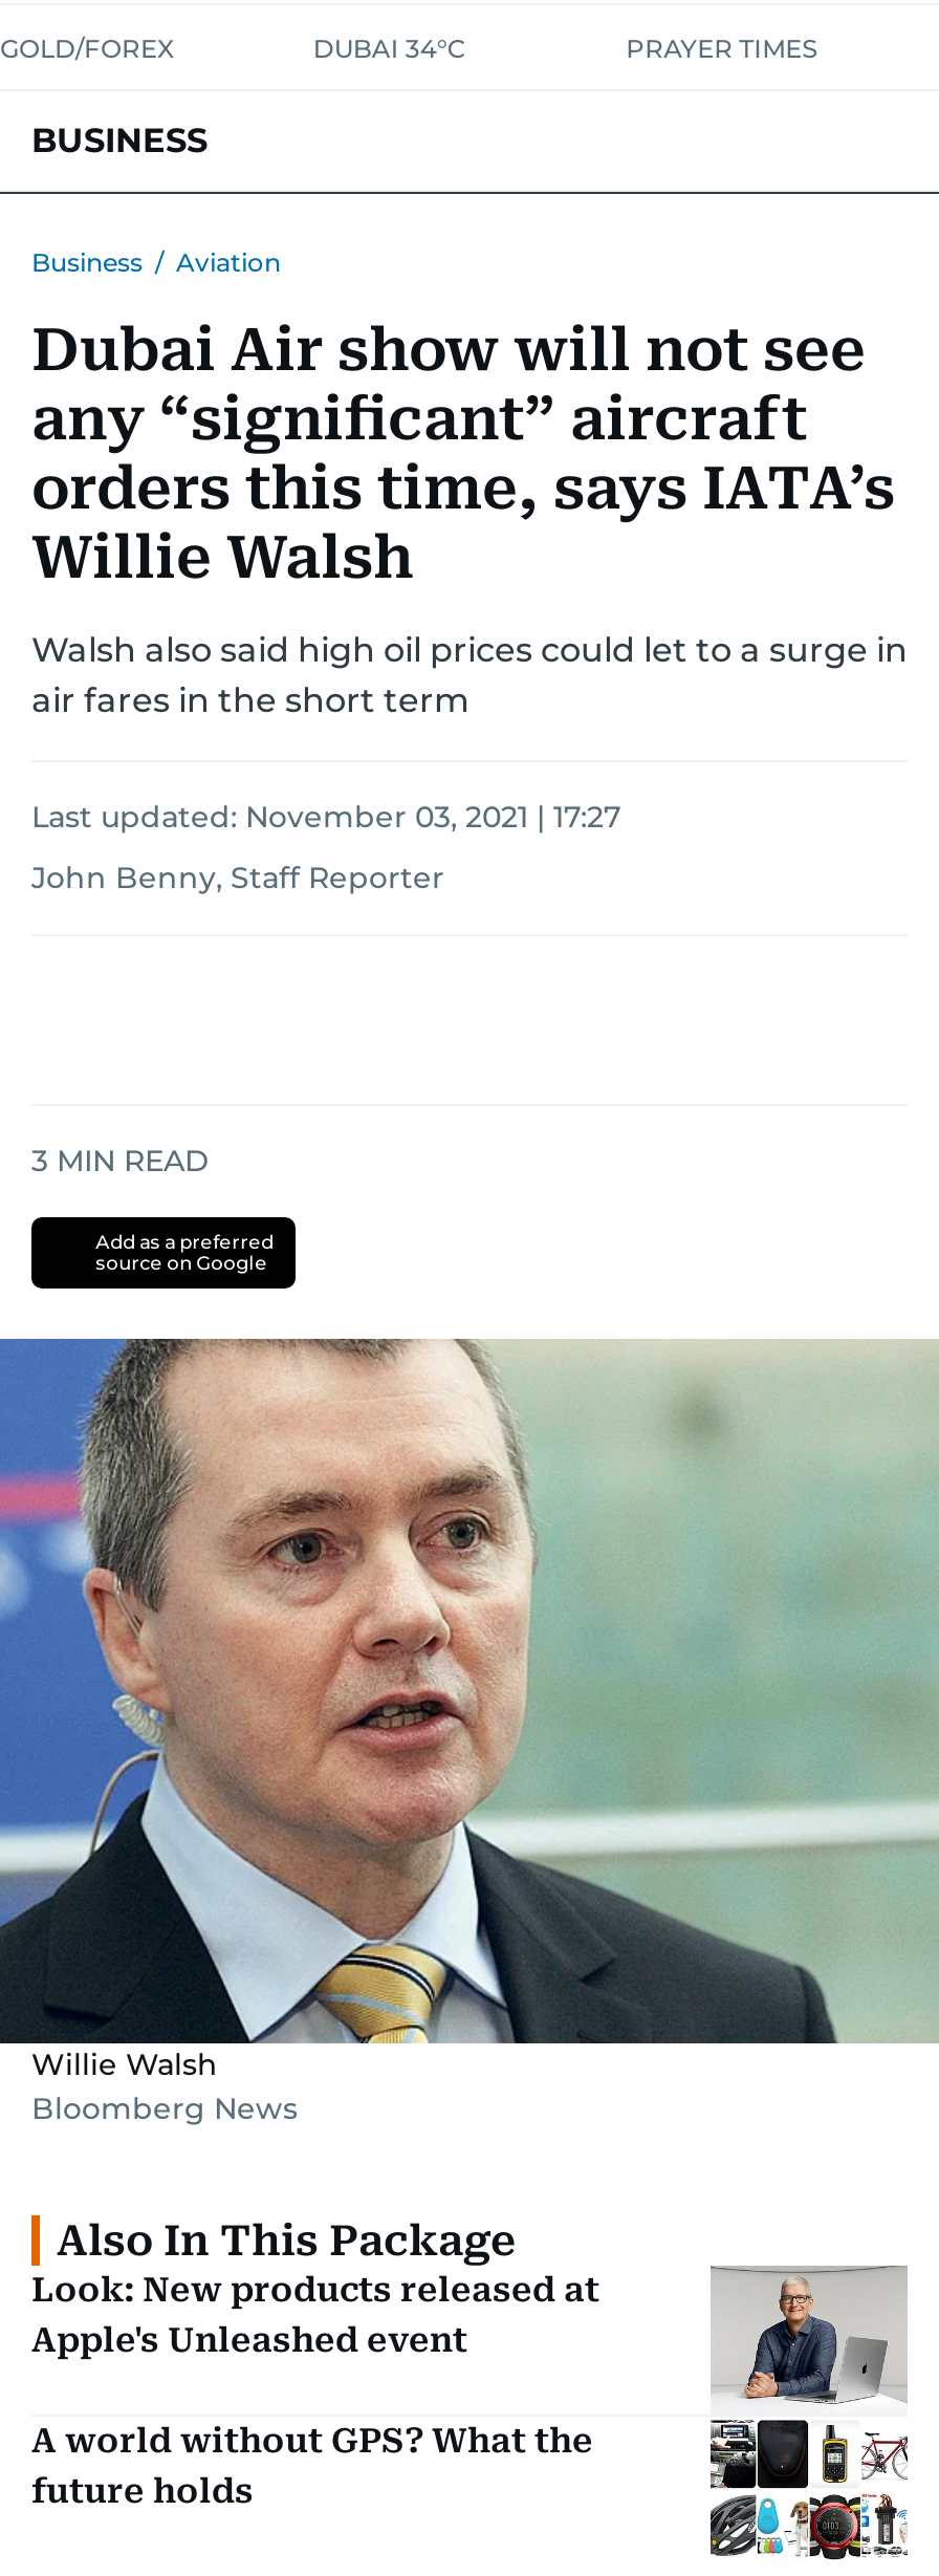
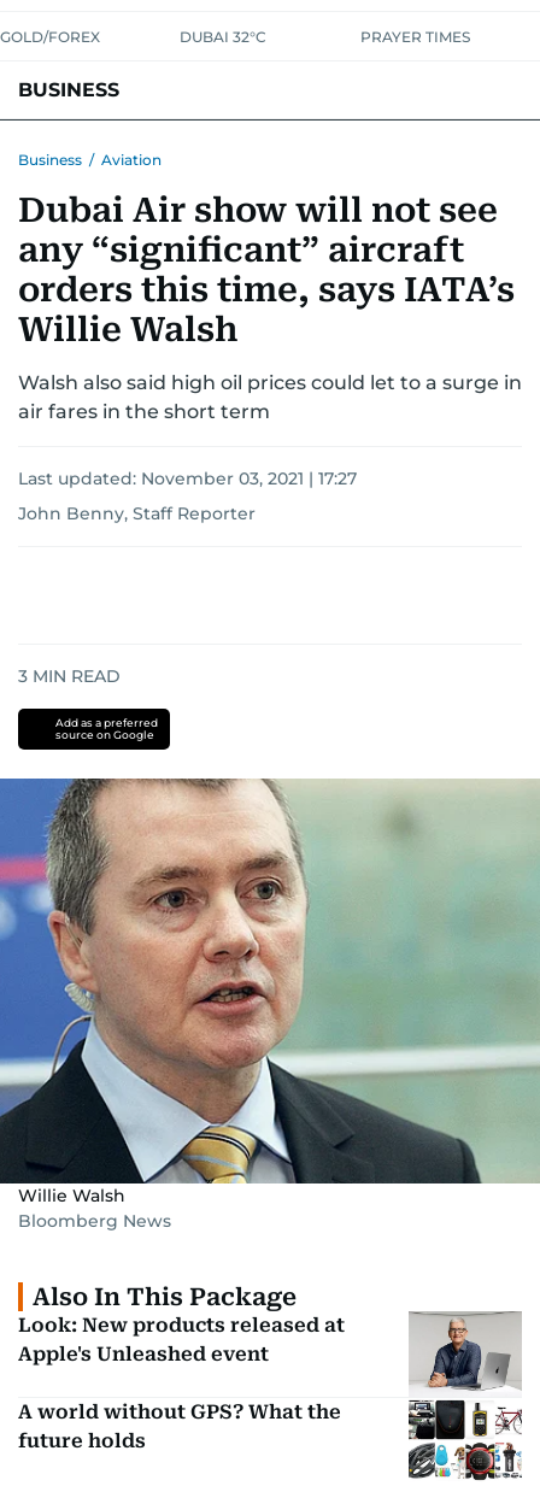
[313,33,466,64] DUBAI 34°C -> [180,28,267,46] DUBAI 32°C

